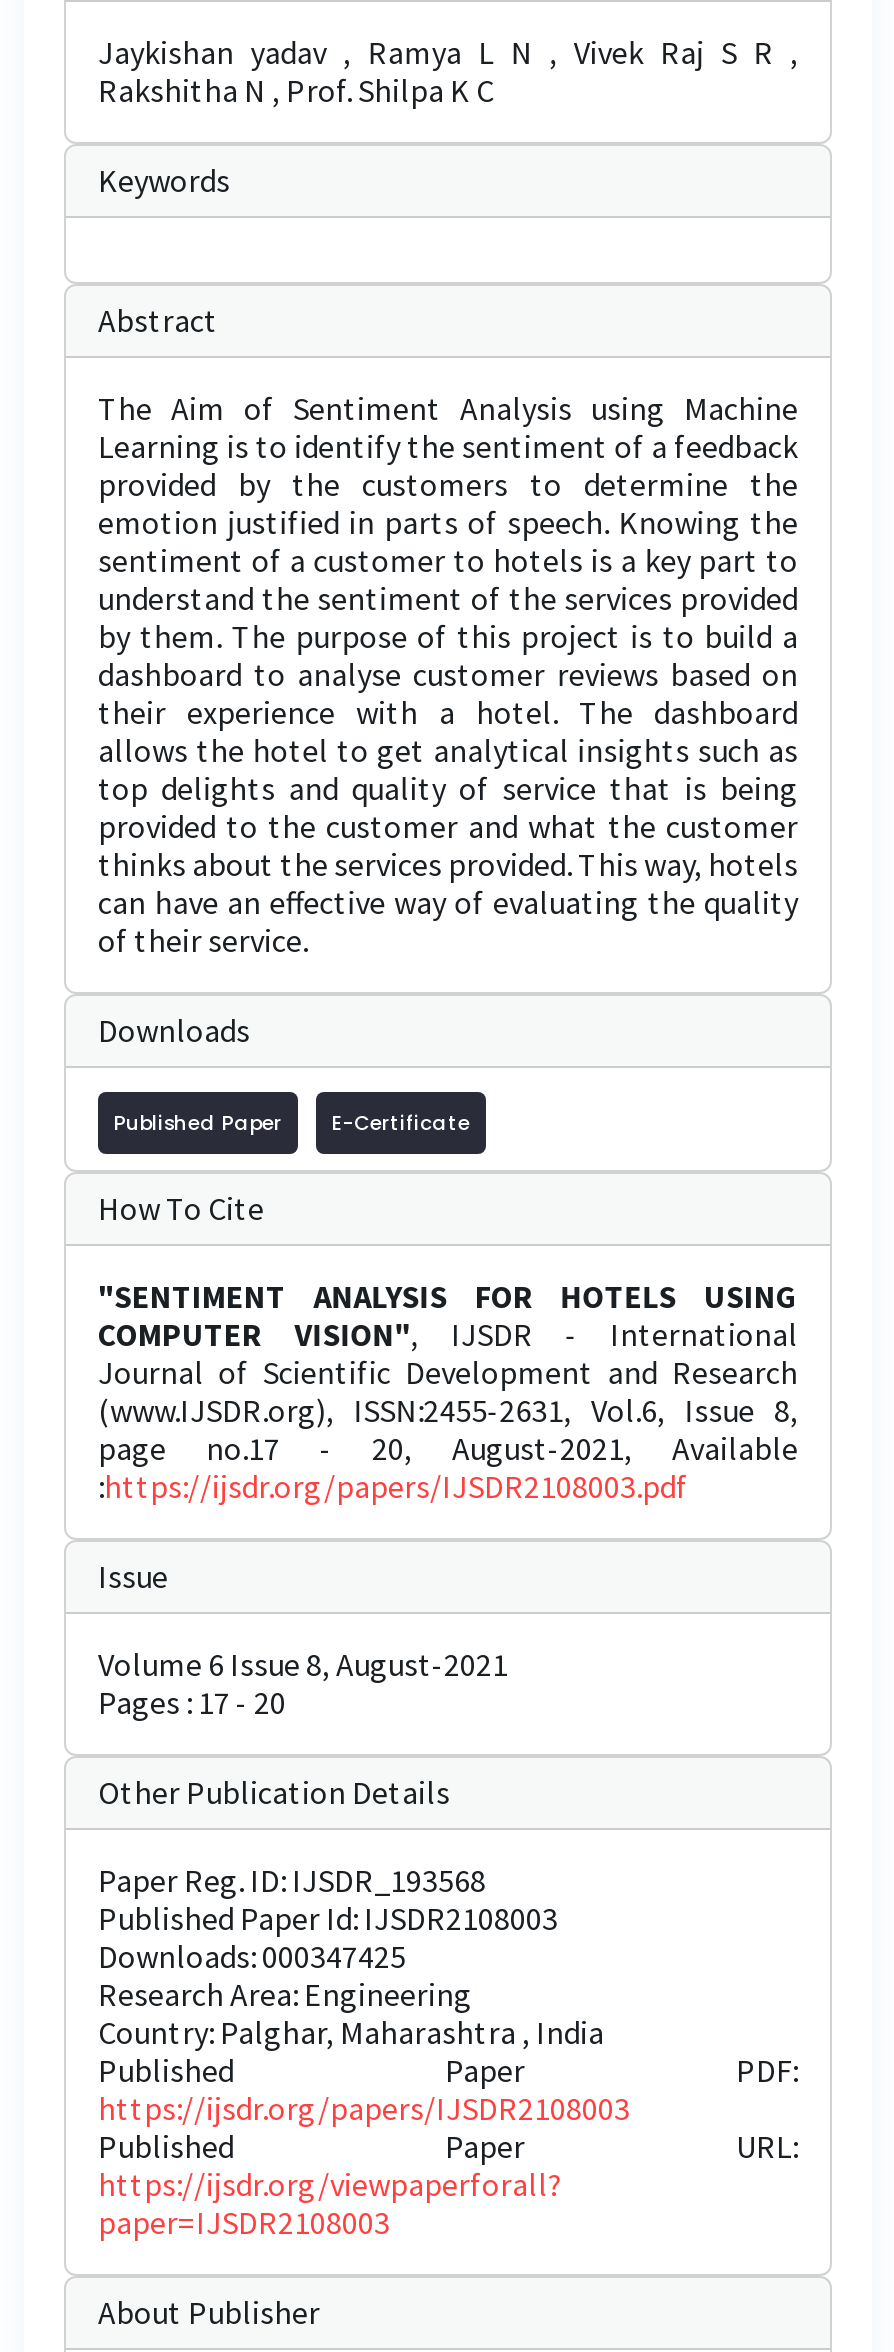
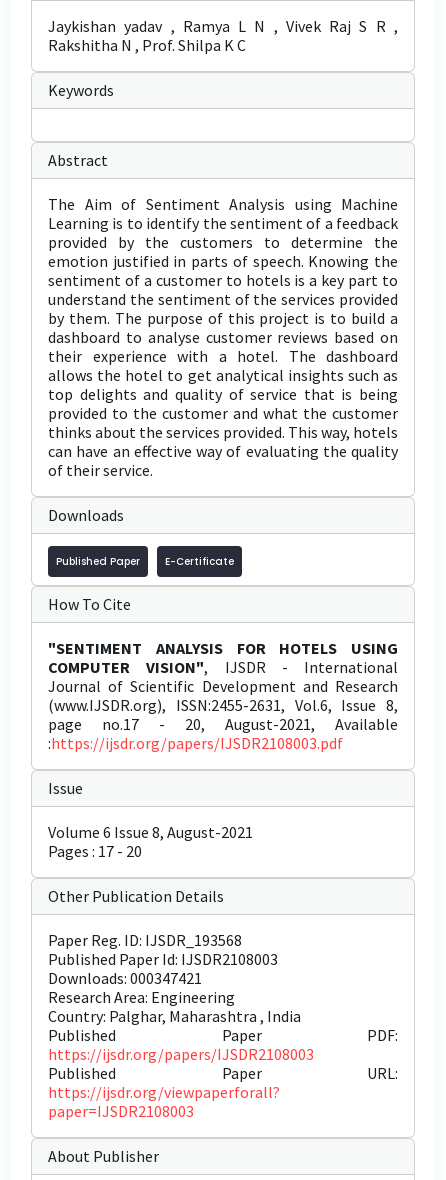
[98,1936,406,1976] Downloads: 000347425 -> [48,968,202,988] Downloads: 000347421

